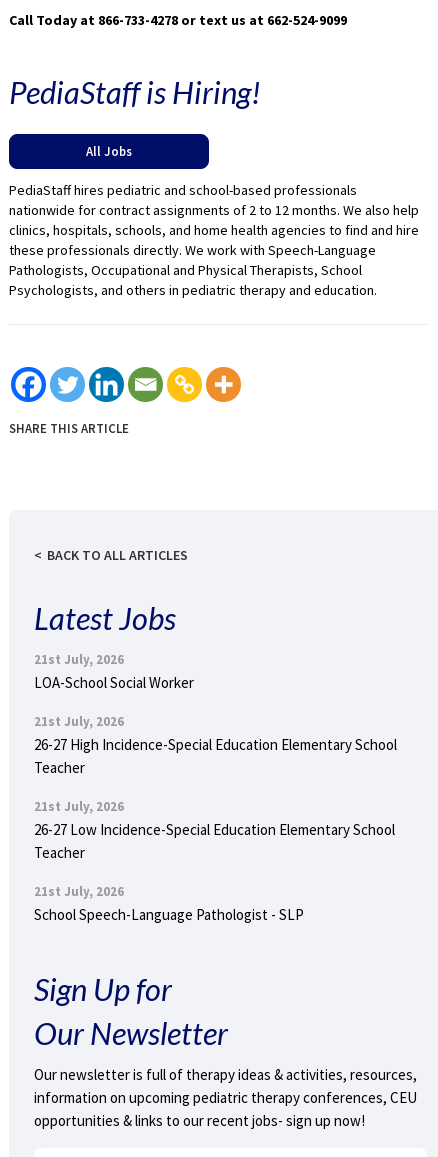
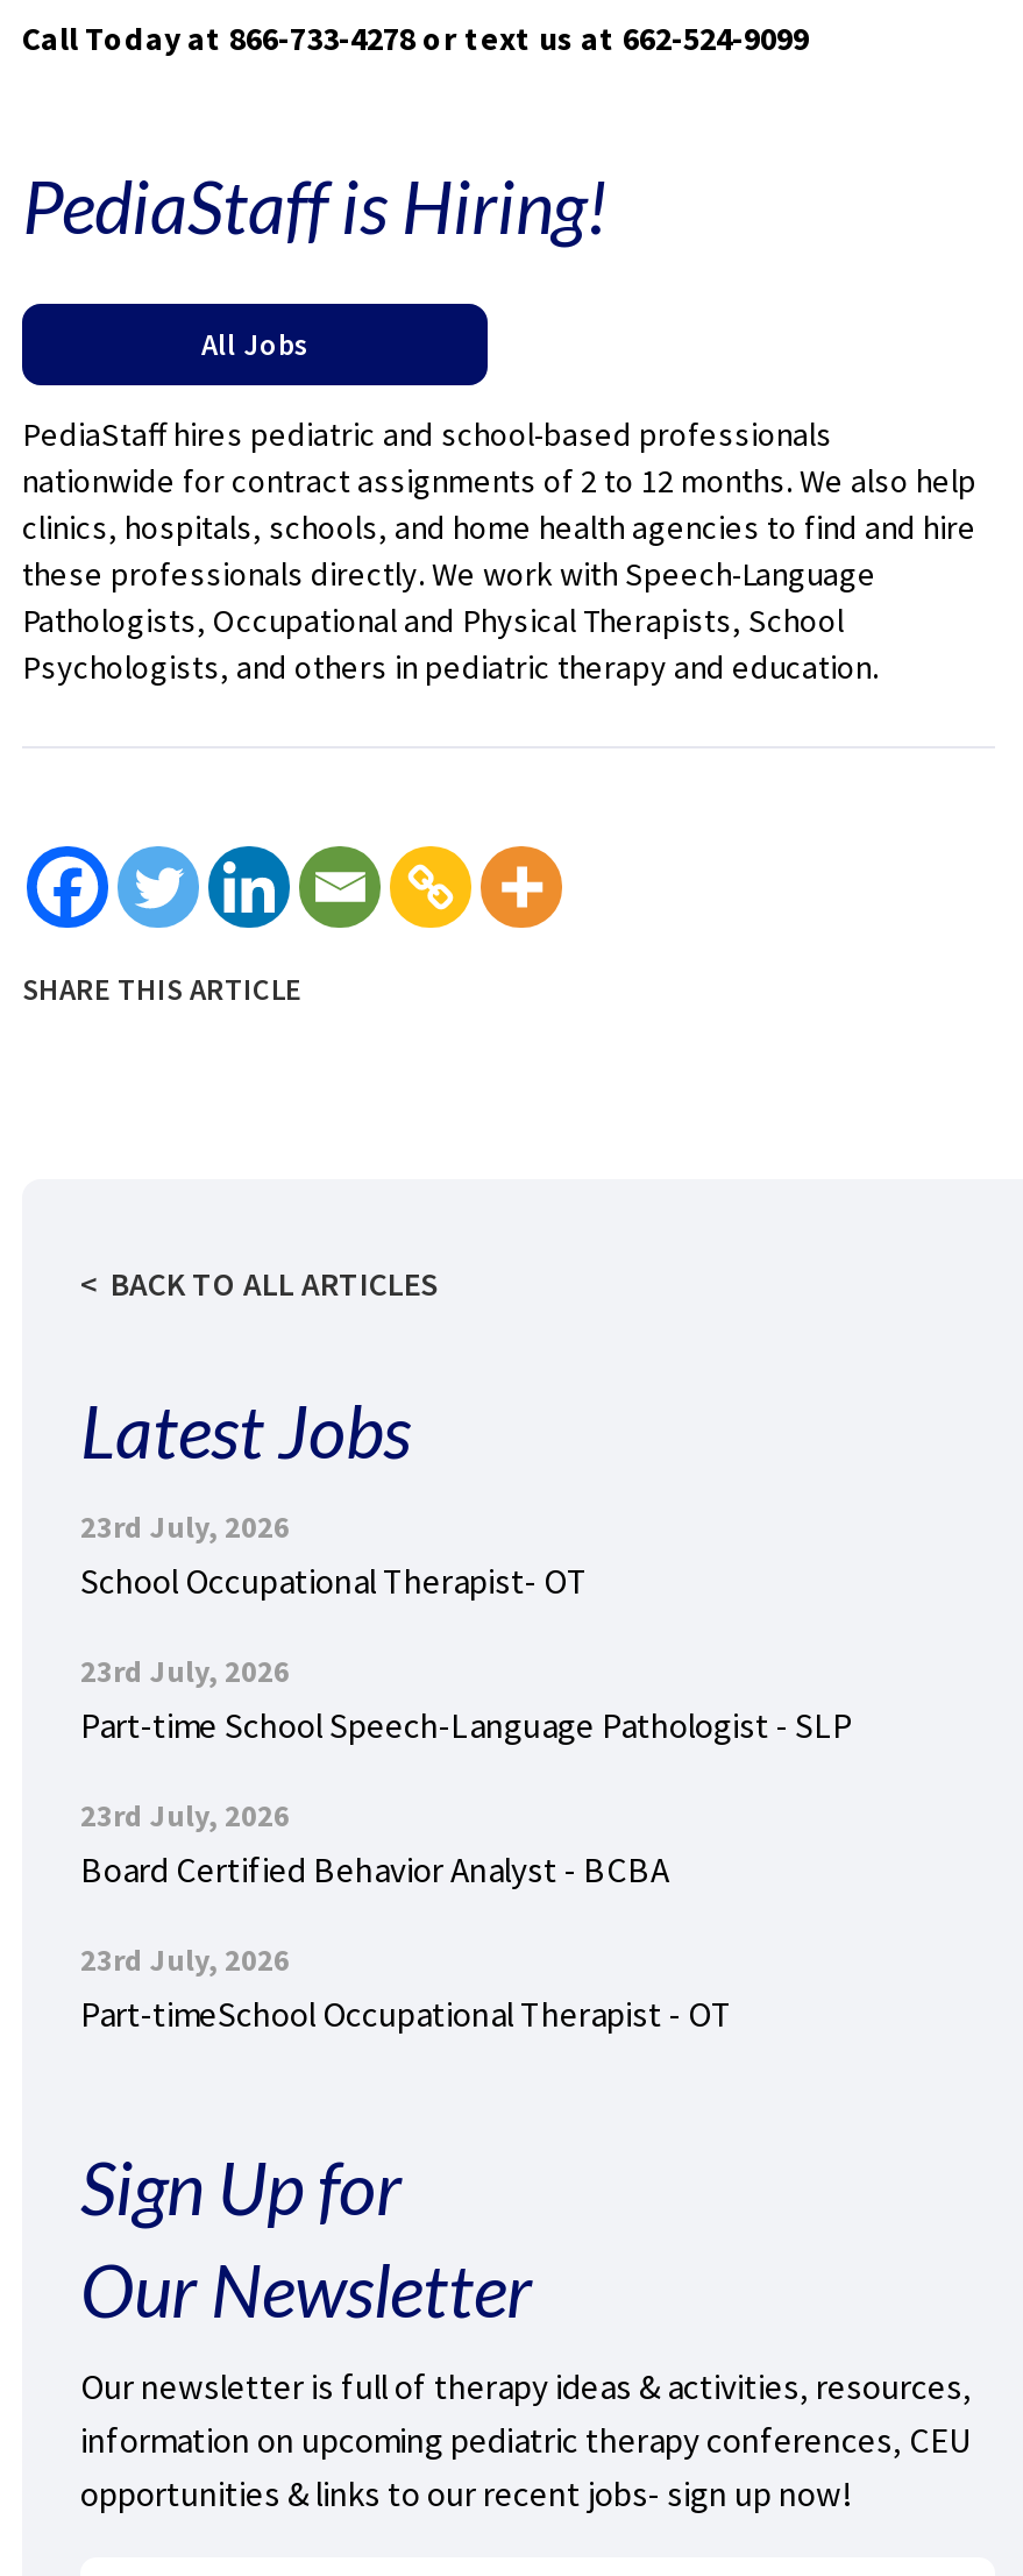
[34,651,194,692] 21st July, 2026 | LOA-School Social Worker -> [80,1507,588,1603] 23rd July, 2026 | School Occupational Therapist- OT
[34,713,397,777] 21st July, 2026 | 26-27 High Incidence-Special Education Elementary School | Teacher -> [80,1652,853,1747] 23rd July, 2026 | Part-time School Speech-Language Pathologist - SLP
[34,798,395,862] 21st July, 2026 | 26-27 Low Incidence-Special Education Elementary School | Teacher -> [80,1796,669,1892] 23rd July, 2026 | Board Certified Behavior Analyst - BCBA
[34,883,304,924] 21st July, 2026 | School Speech-Language Pathologist - SLP -> [80,1940,732,2036] 23rd July, 2026 | Part-timeSchool Occupational Therapist - OT

